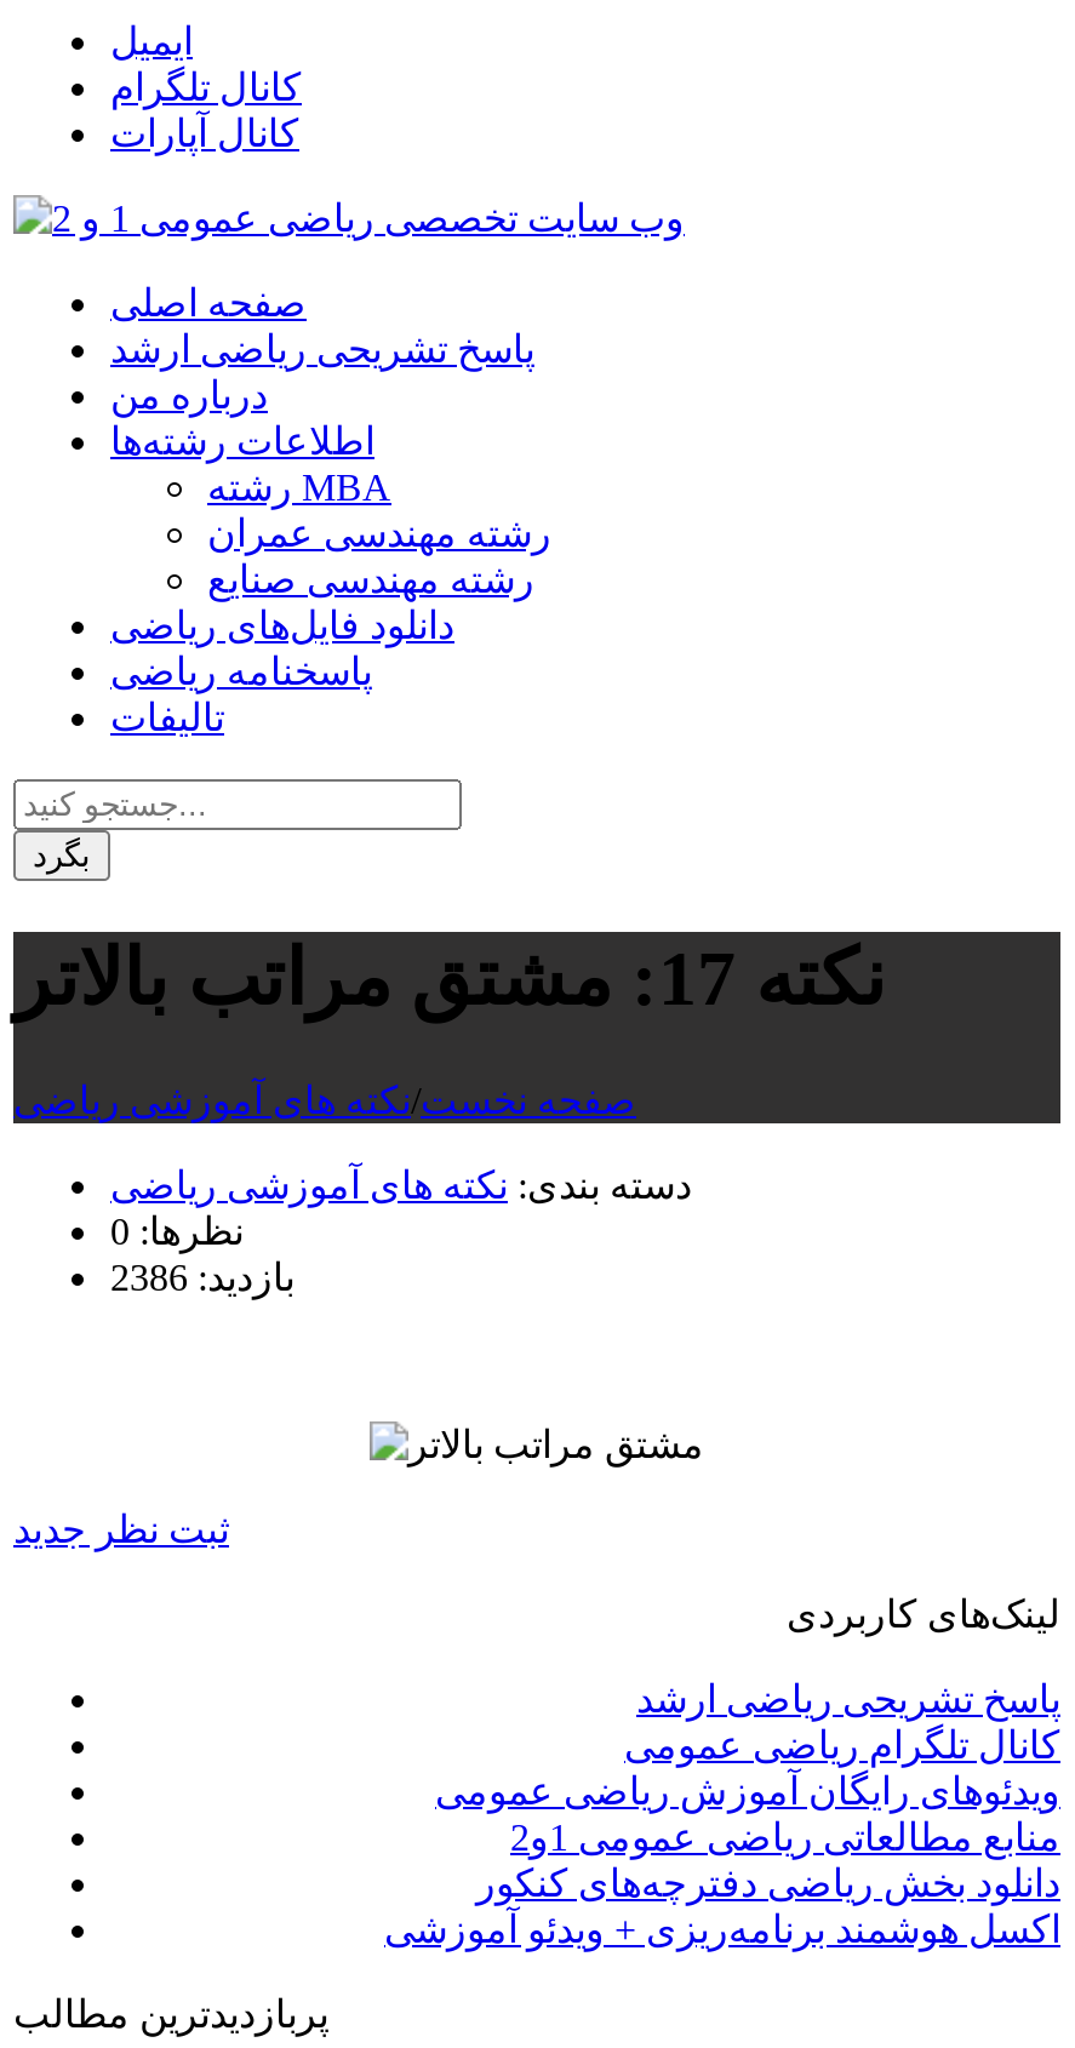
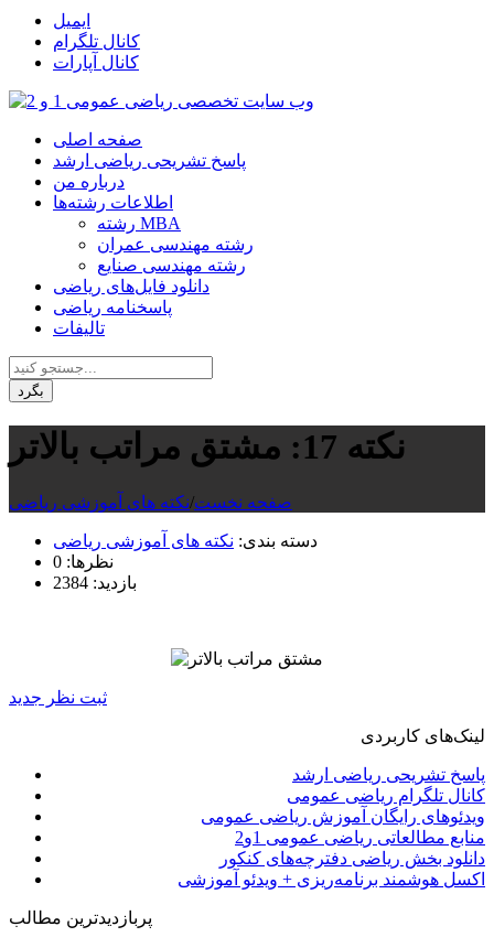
[110,1256,295,1298] بازدید: 2386 -> [53,573,137,592] بازدید: 2384

